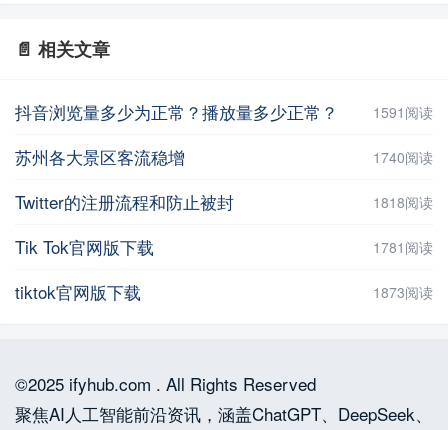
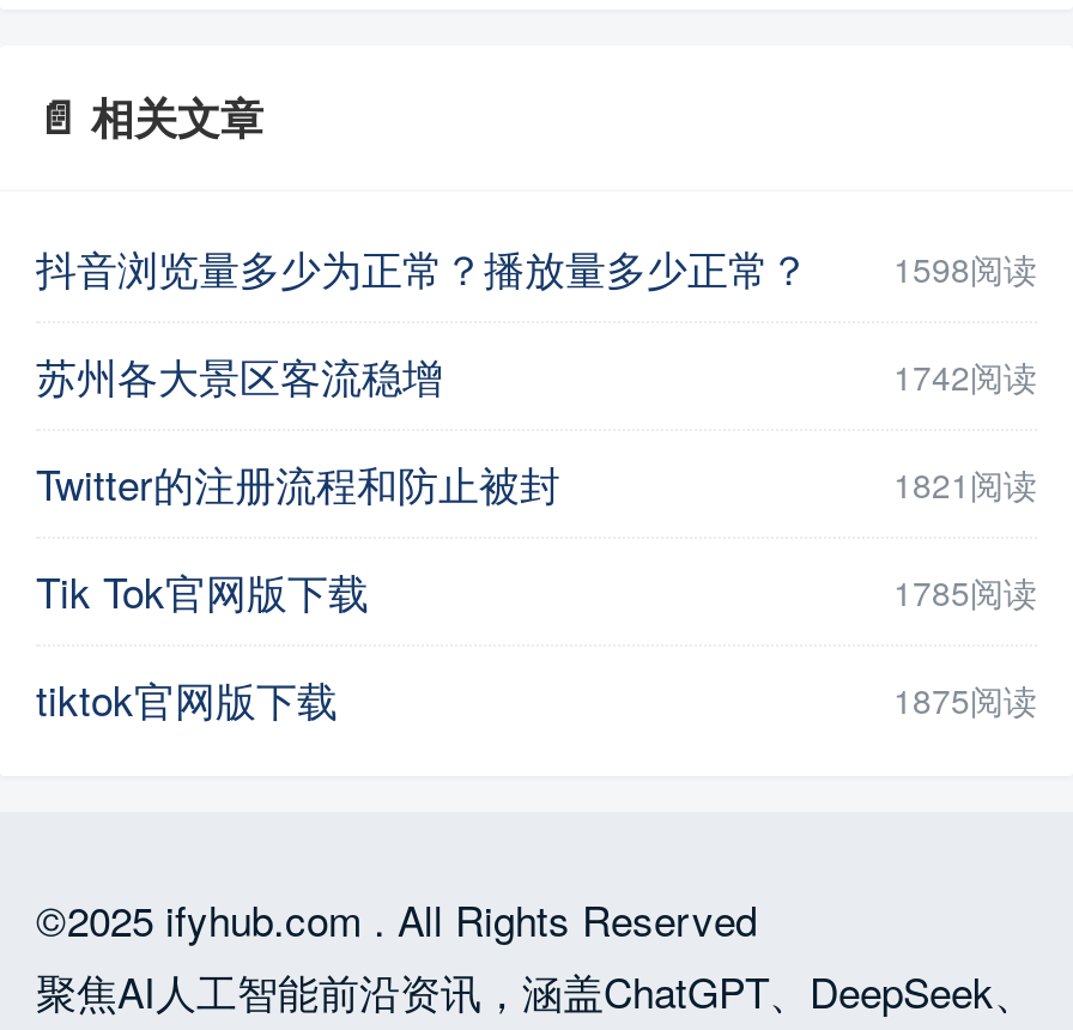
[15,99,433,124] 抖音浏览量多少为正常？播放量多少正常？ 1591阅读 -> [36,238,1037,298] 抖音浏览量多少为正常？播放量多少正常？ 1598阅读
[373,147,433,167] 1740阅读 -> [893,353,1037,401] 1742阅读
[373,192,433,212] 1818阅读 -> [893,460,1037,508] 1821阅读
[373,237,433,257] 1781阅读 -> [893,568,1037,616] 1785阅读
[373,282,433,302] 1873阅读 -> [893,676,1037,724] 1875阅读

